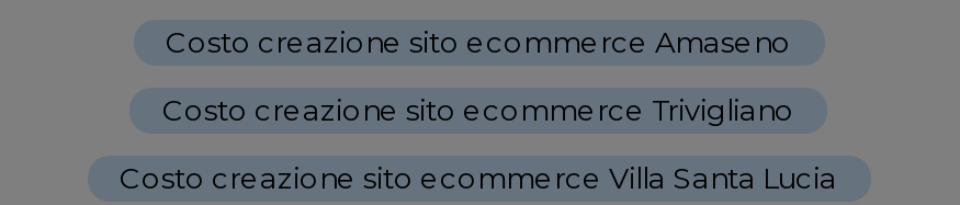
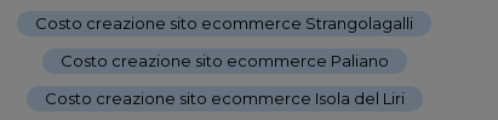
[166,23,791,58] Costo creazione sito ecommerce Amaseno -> [35,13,413,32] Costo creazione sito ecommerce Strangolagalli
[162,91,794,126] Costo creazione sito ecommerce Trivigliano -> [60,50,388,70] Costo creazione sito ecommerce Paliano
[120,159,837,194] Costo creazione sito ecommerce Villa Santa Lucia -> [44,88,404,107] Costo creazione sito ecommerce Isola del Liri

